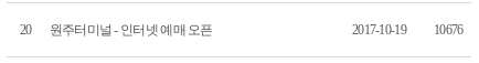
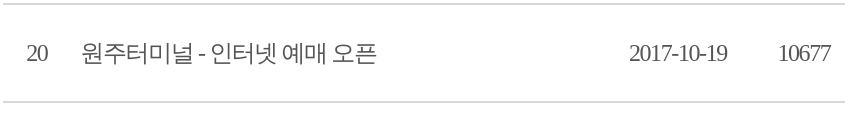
[352,22,463,38] 2017-10-19 10676 -> [629,39,830,67] 2017-10-19 10677

